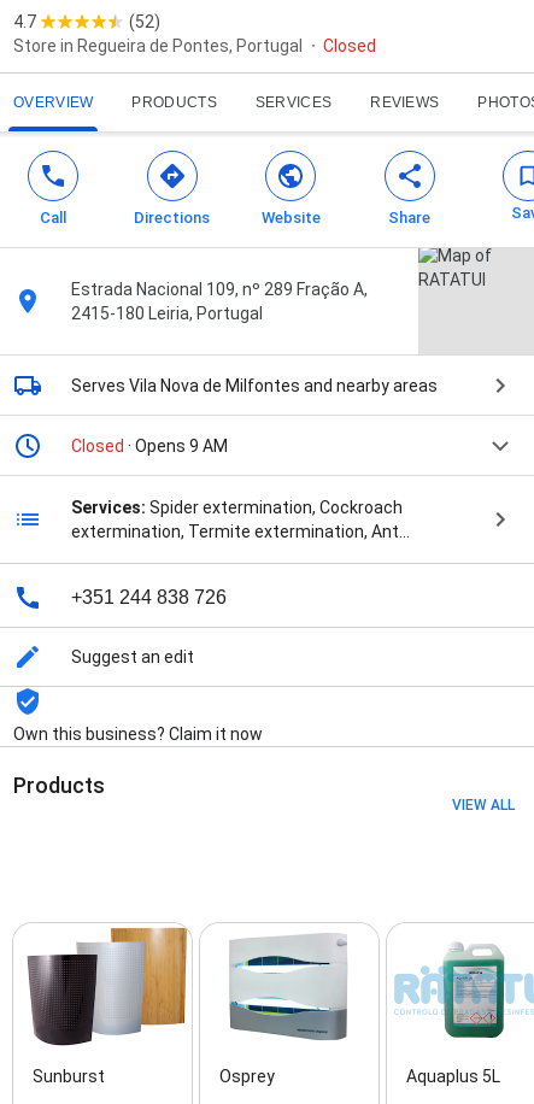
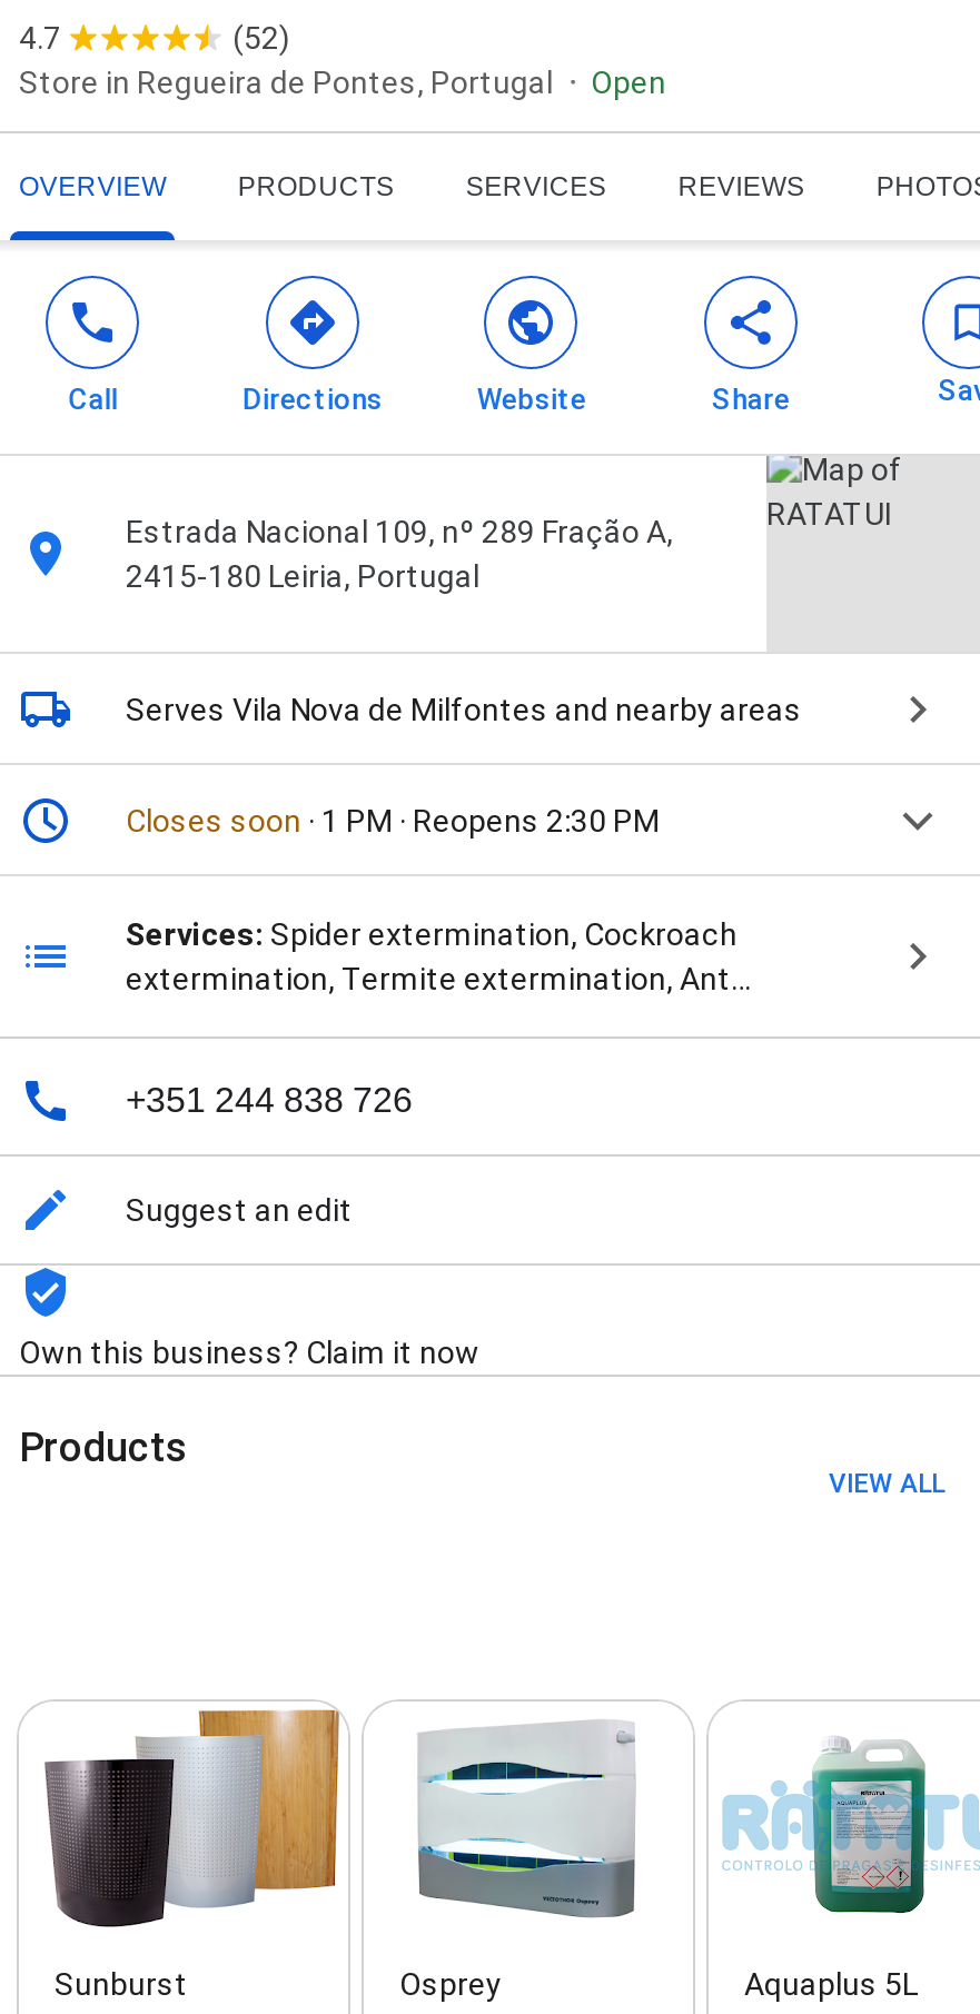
[323,36,376,56] Closed -> [591,65,666,101] Open
[71,437,228,456] Closed · Opens 9 AM -> [126,803,660,839] Closes soon · 1 PM · Reopens 2:30 PM

